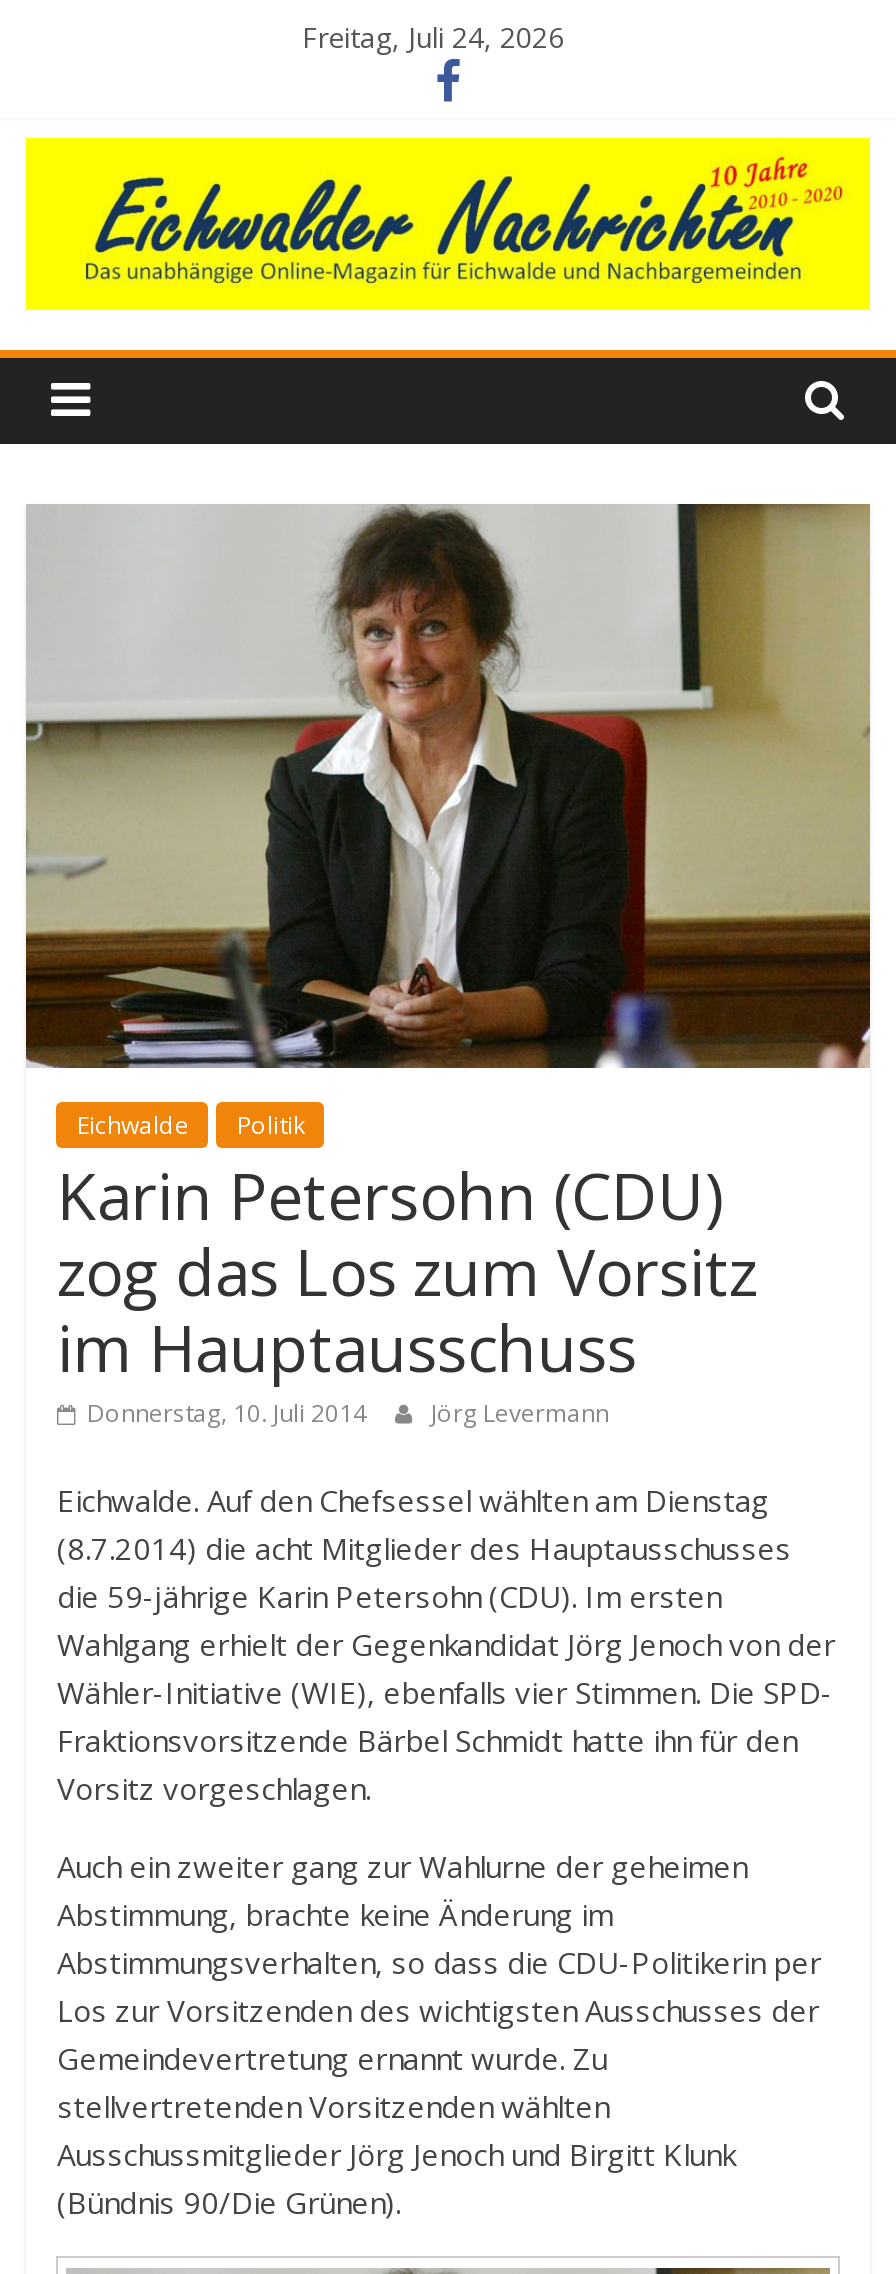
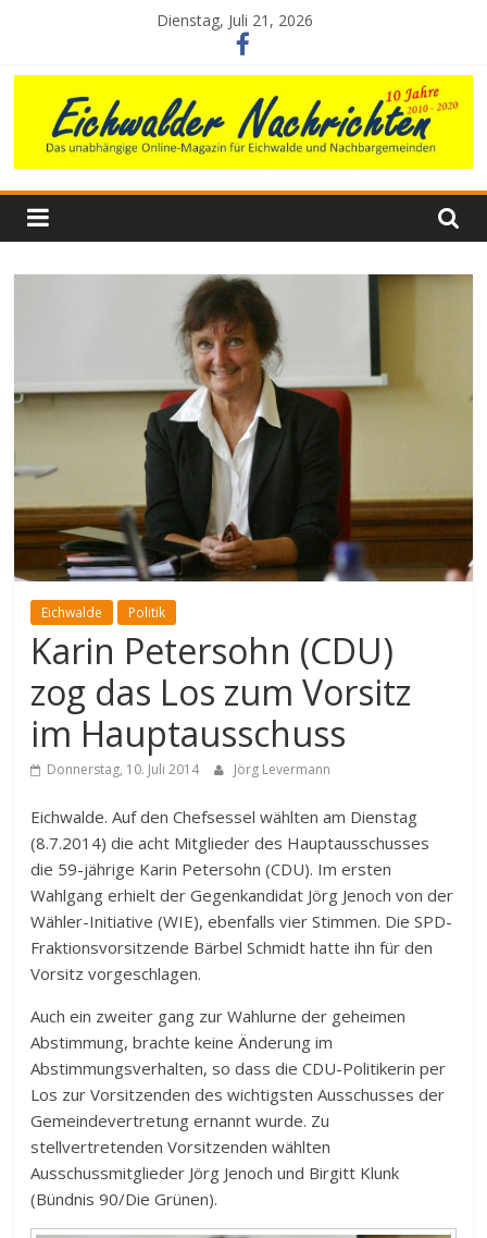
[302,18,564,56] Freitag, Juli 24, 2026 -> [157,10,314,30] Dienstag, Juli 21, 2026

